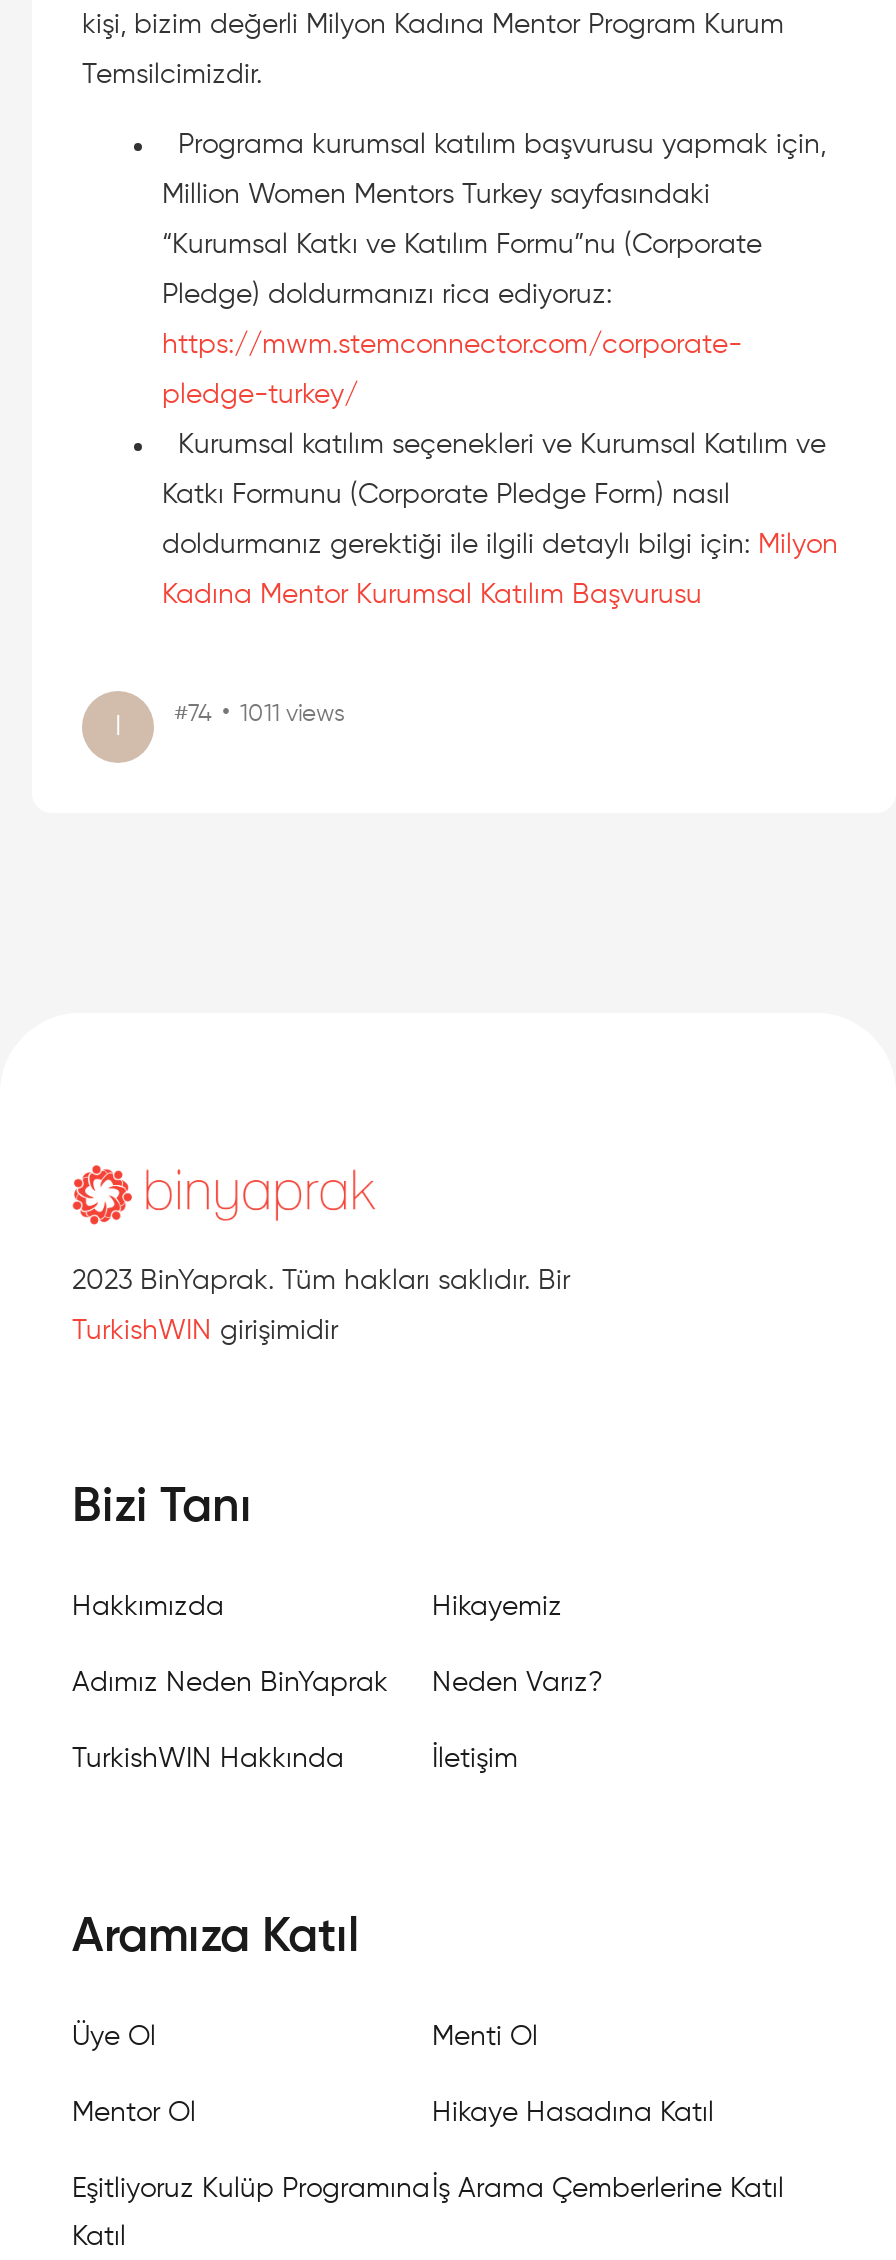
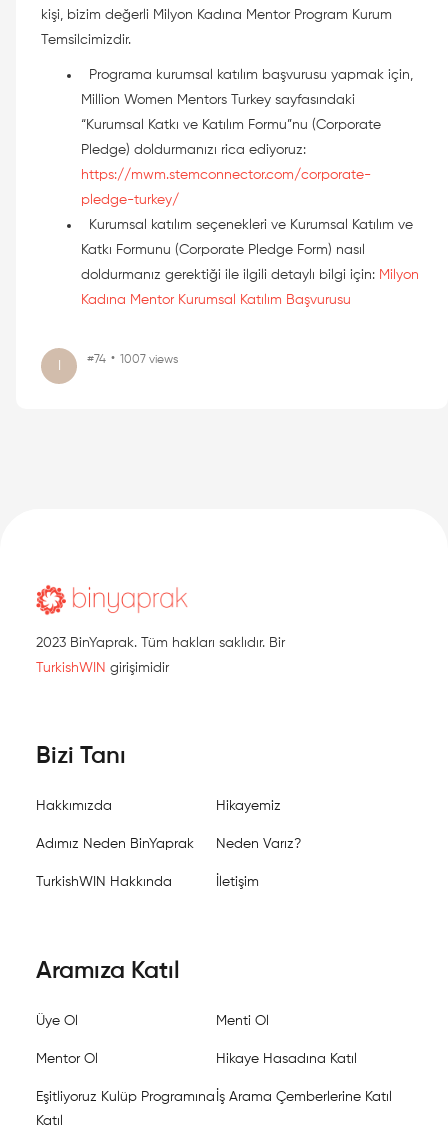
[174,703,344,727] #74 1011 views -> [87,354,178,366] #74 1007 views

